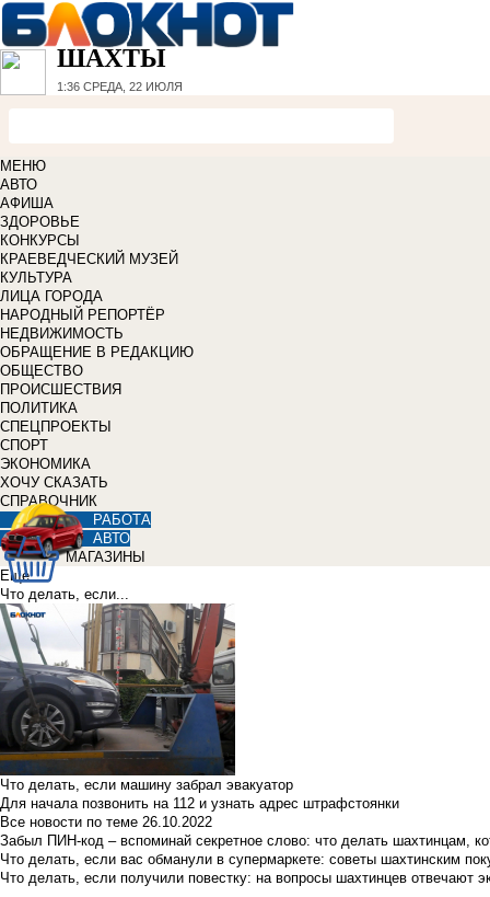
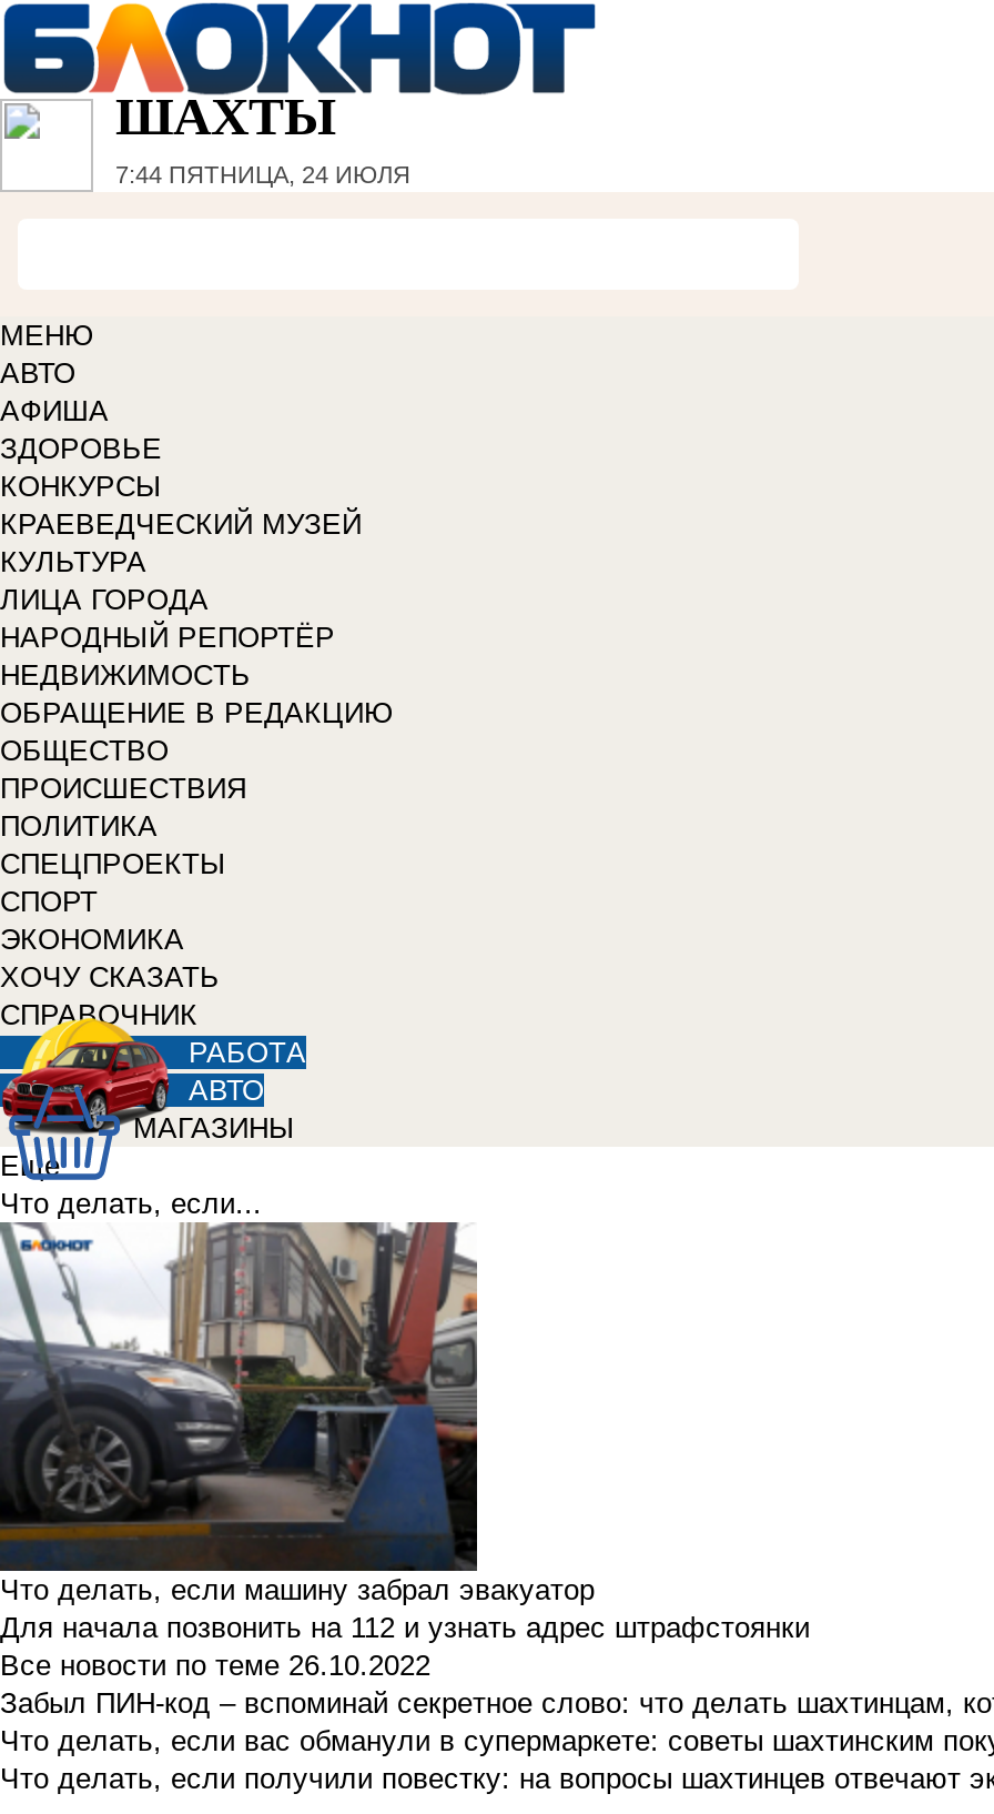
[57,80,183,94] 1:36 СРЕДА, 22 ИЮЛЯ -> [115,162,410,189] 7:44 ПЯТНИЦА, 24 ИЮЛЯ

